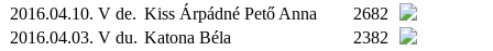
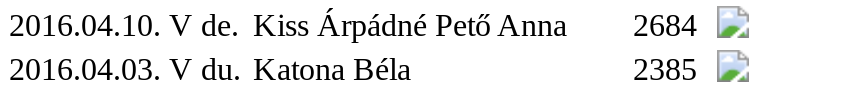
[10,4,388,23] 2016.04.10. V de. Kiss Árpádné Pető Anna 2682 -> [9,8,697,42] 2016.04.10. V de. Kiss Árpádné Pető Anna 2684
[353,28,388,47] 2382 -> [633,52,697,86] 2385

